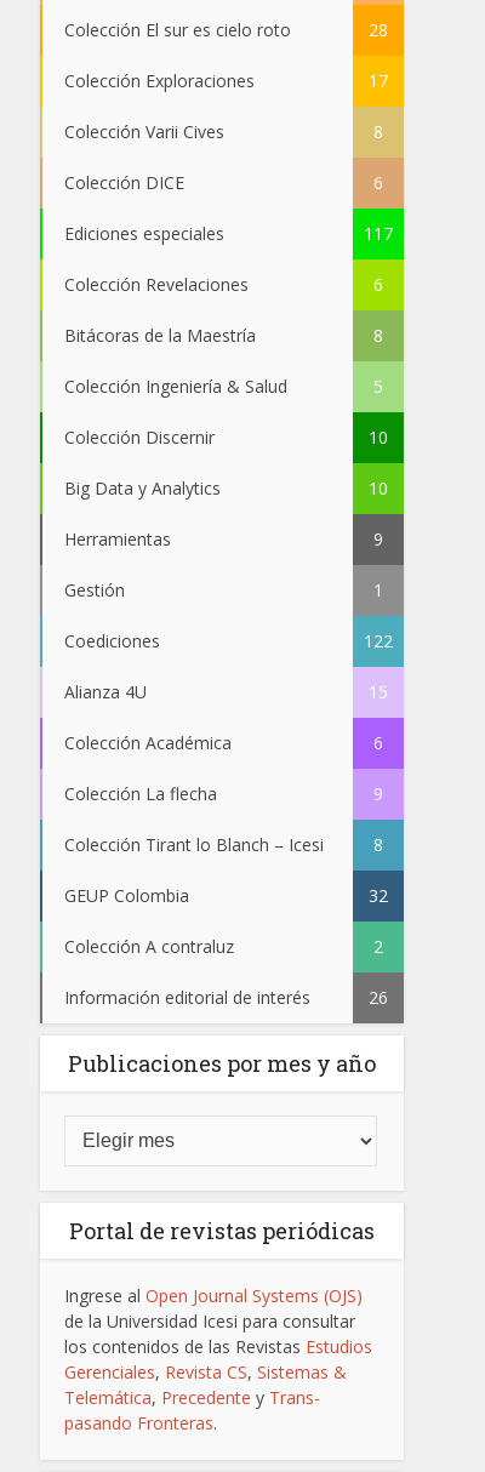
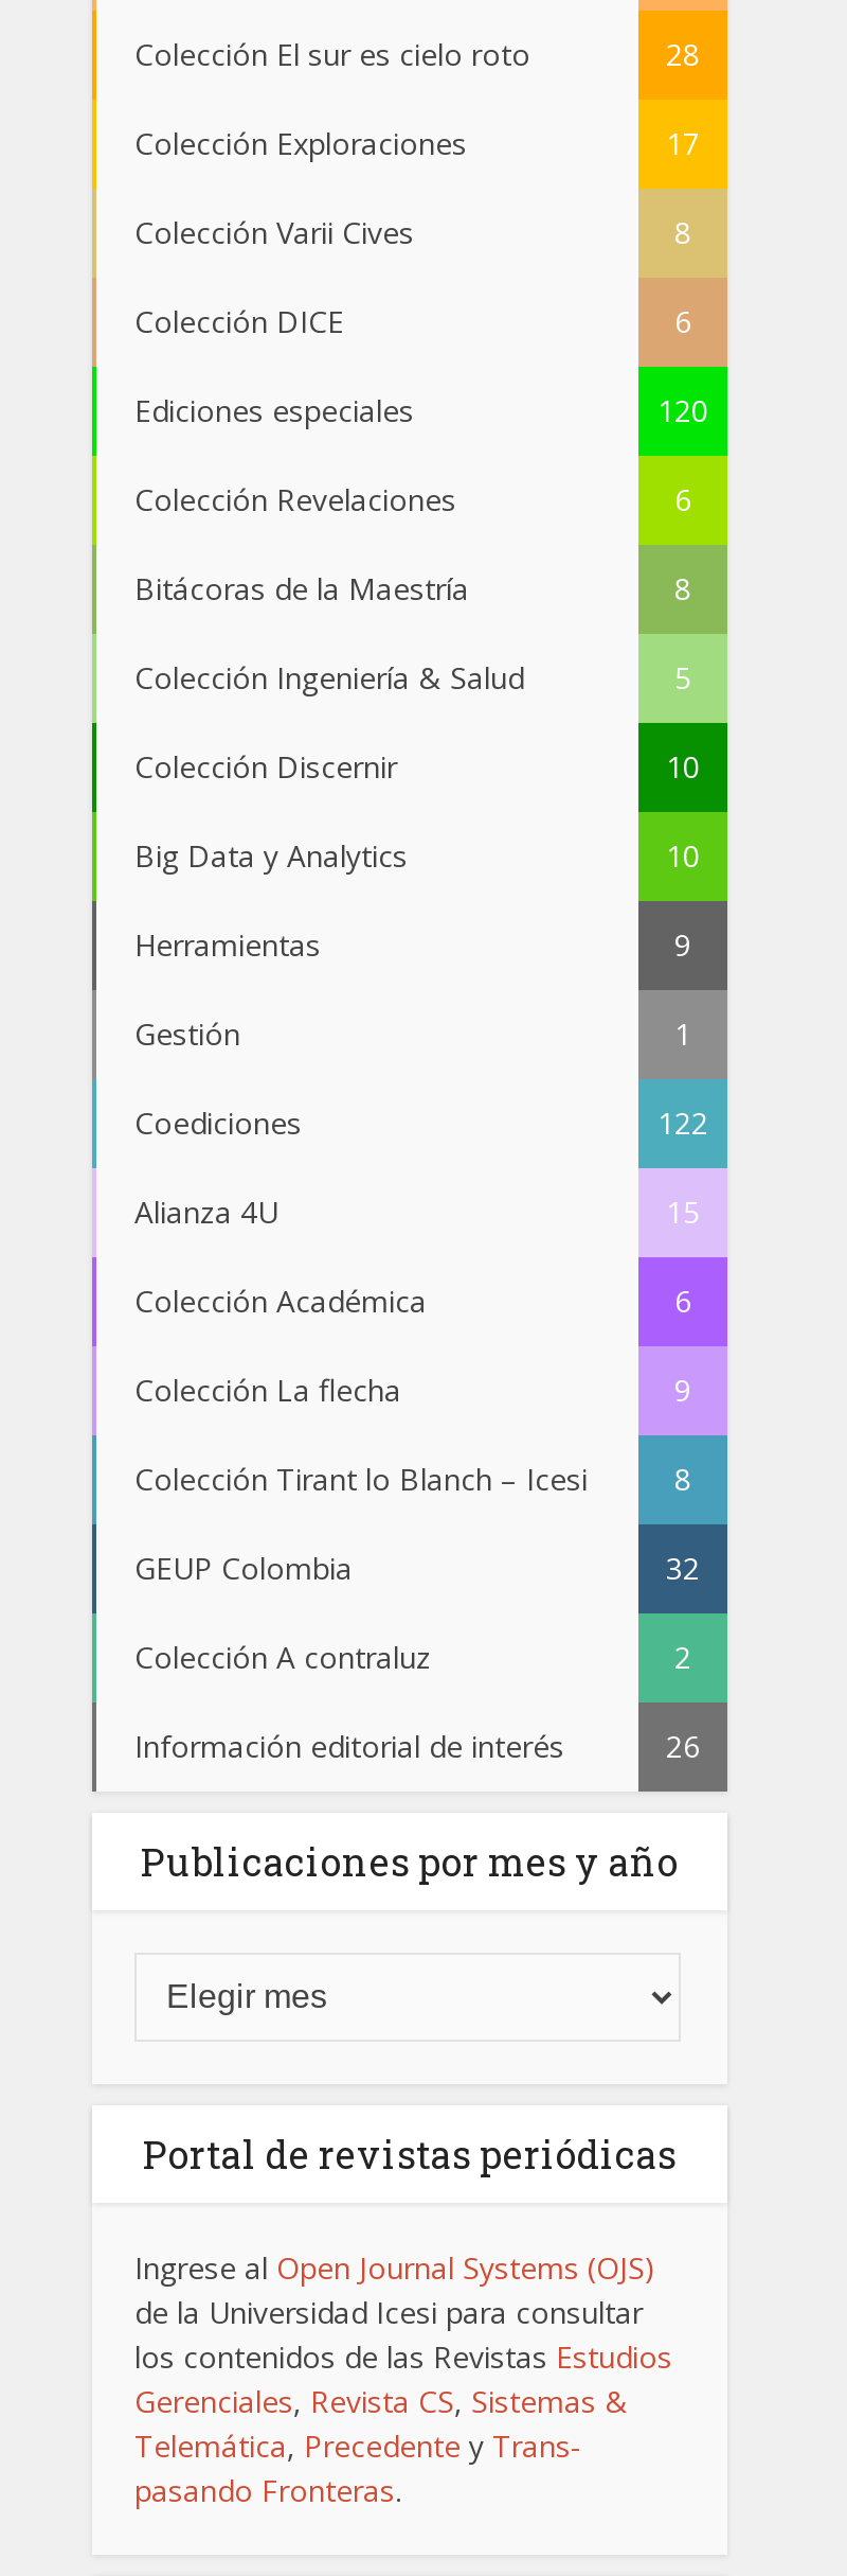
[364,222,393,245] 117 -> [657,389,708,430] 120

